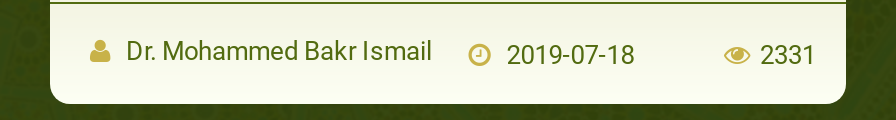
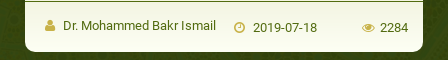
[760,39,816,69] 2331 -> [380,20,408,35] 2284

